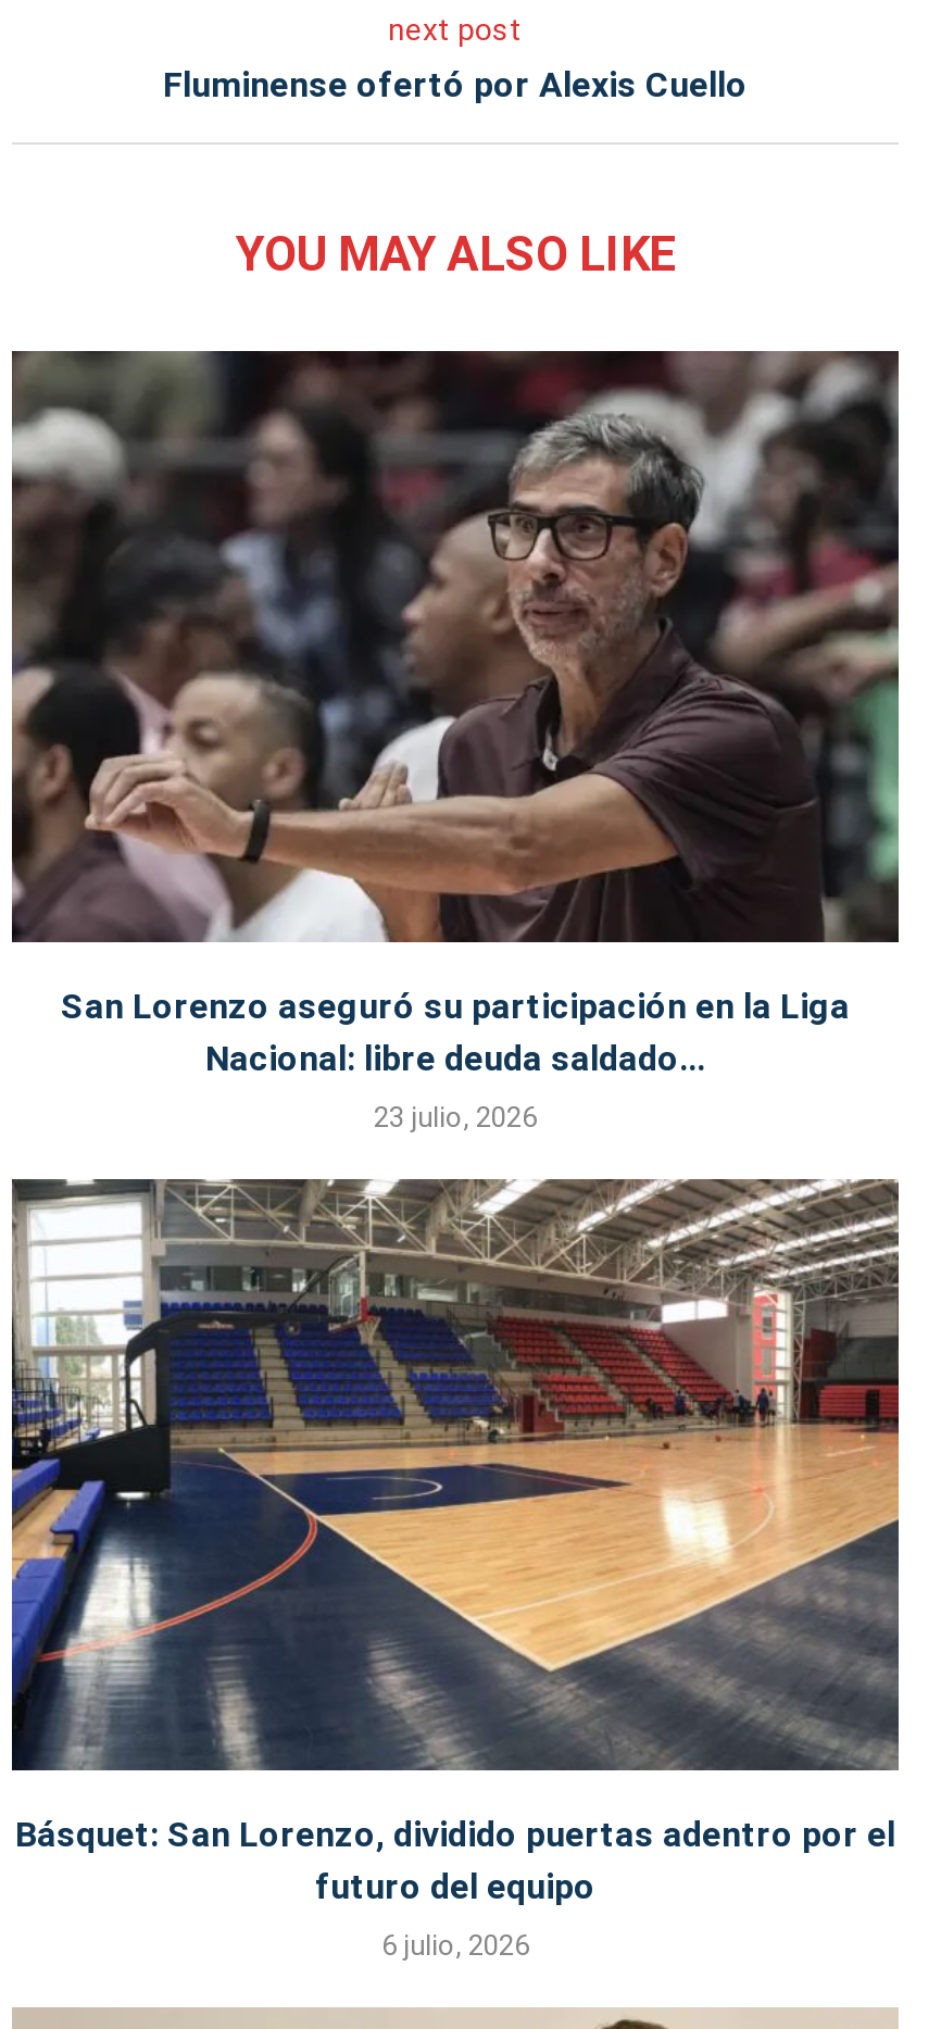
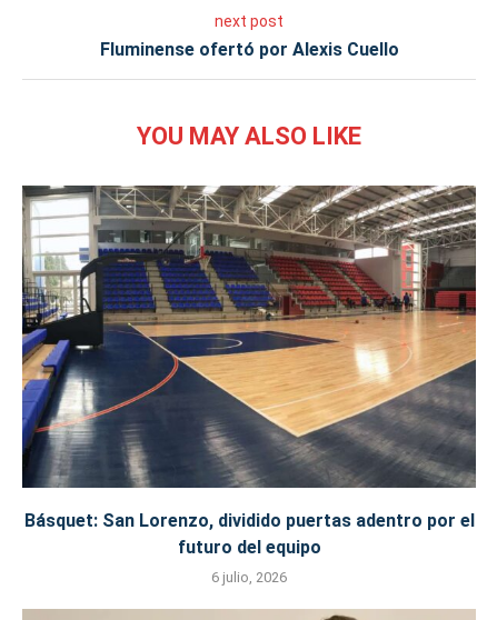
[10,349,901,1134] [image] | San Lorenzo aseguró su participación en la Liga | Nacional: libre deuda saldado... | 23 julio, 2026 -> none

